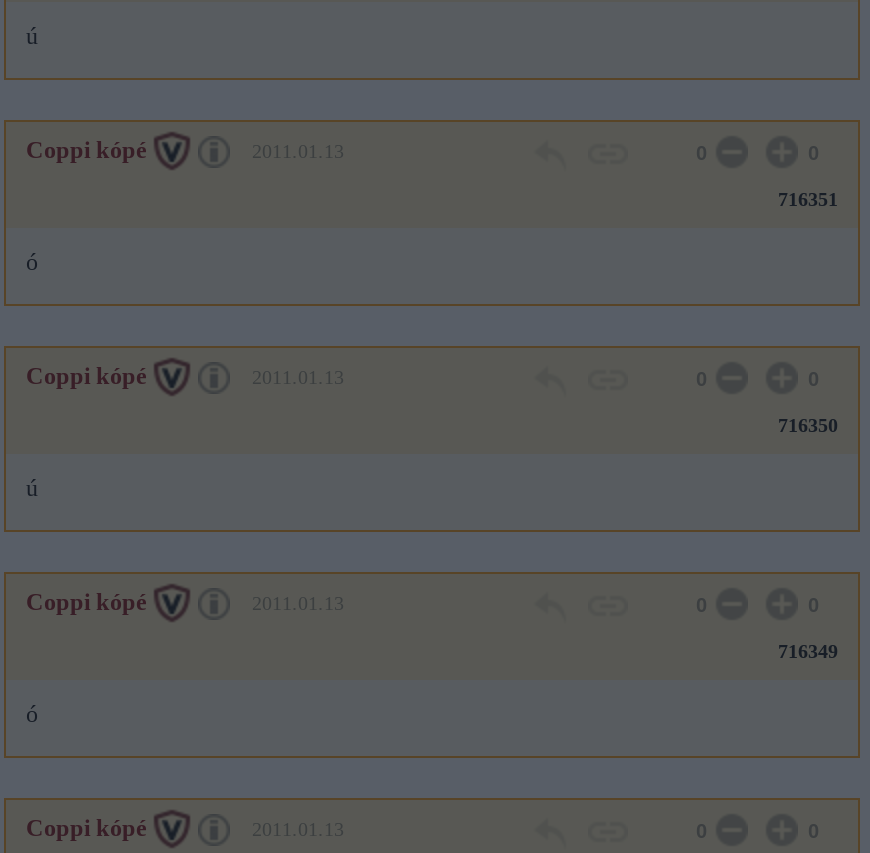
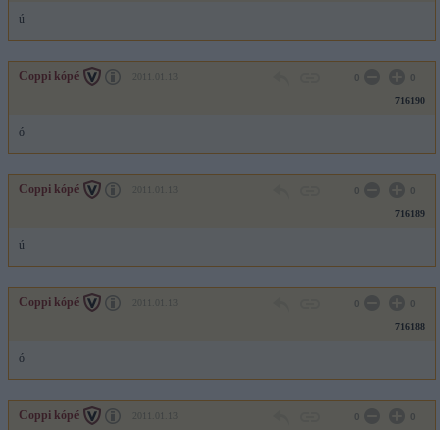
[778,188,838,210] 716351 -> [395,95,425,106] 716190
[778,414,838,436] 716350 -> [395,208,425,219] 716189
[778,640,838,662] 716349 -> [395,321,425,332] 716188

